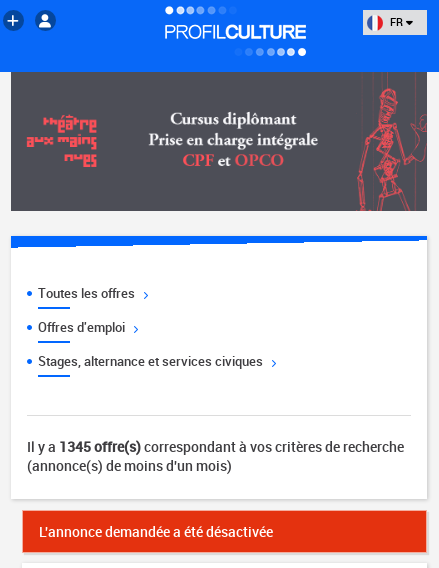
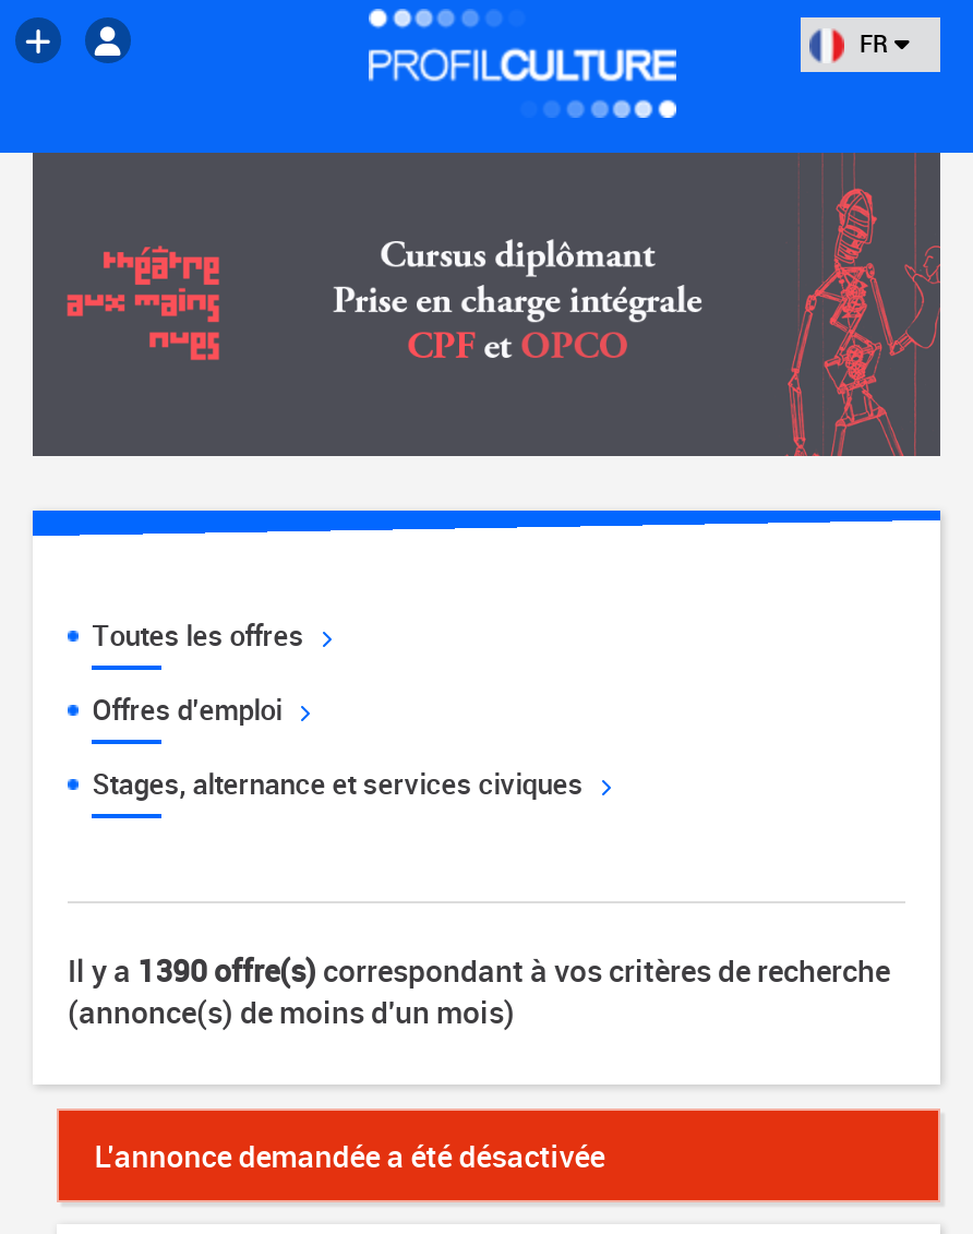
[27,437,404,456] Il y a 1345 offre(s) correspondant à vos critères de recherche -> [68,949,890,990] Il y a 1390 offre(s) correspondant à vos critères de recherche

